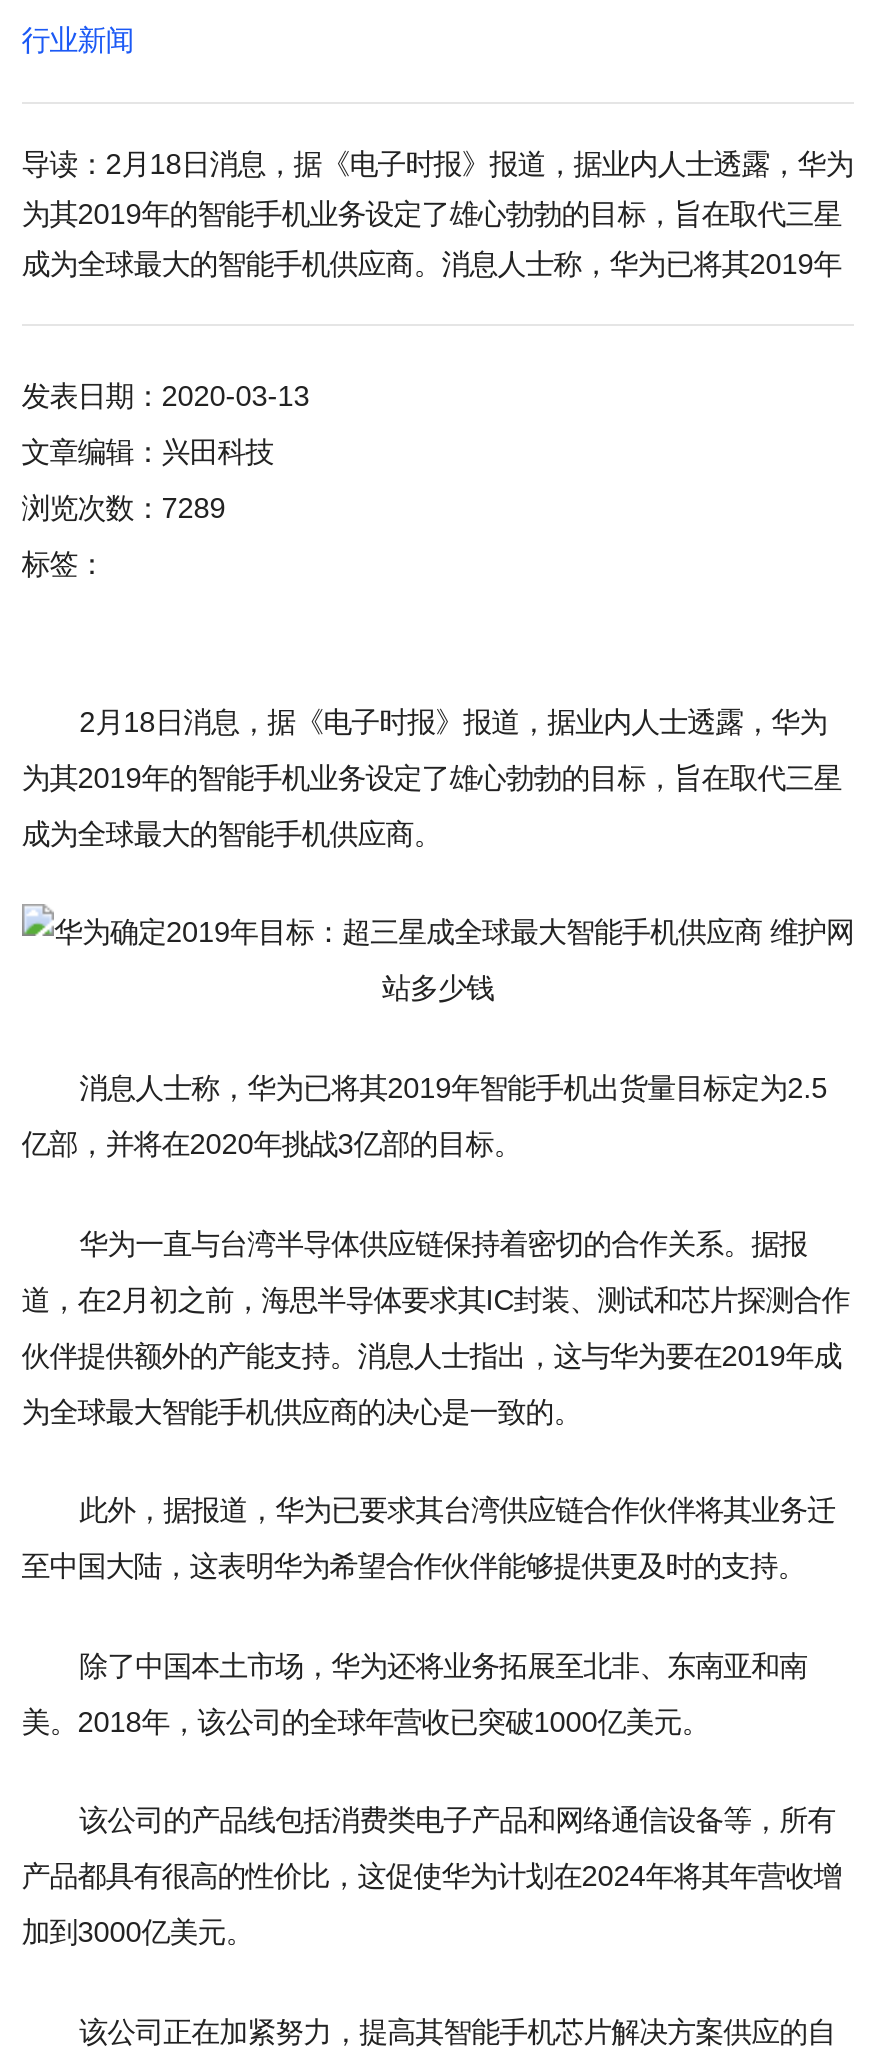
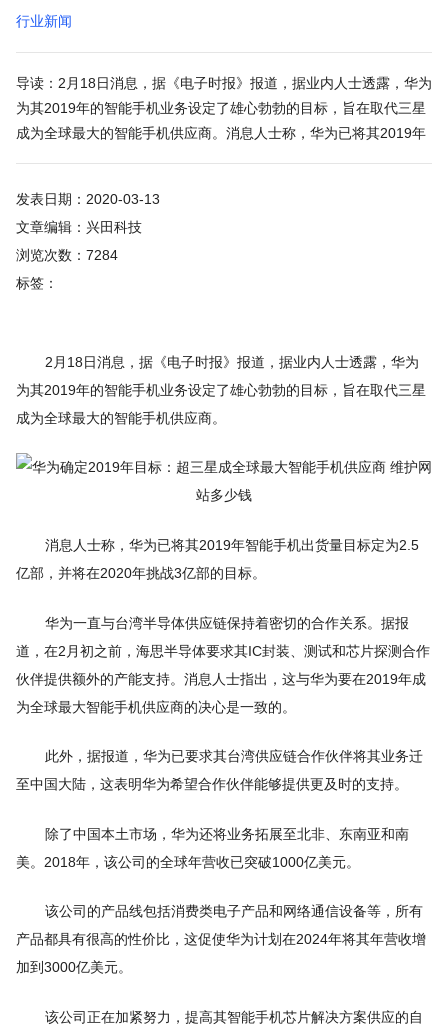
[22,493,226,525] 浏览次数：7289 -> [16,247,118,263] 浏览次数：7284

